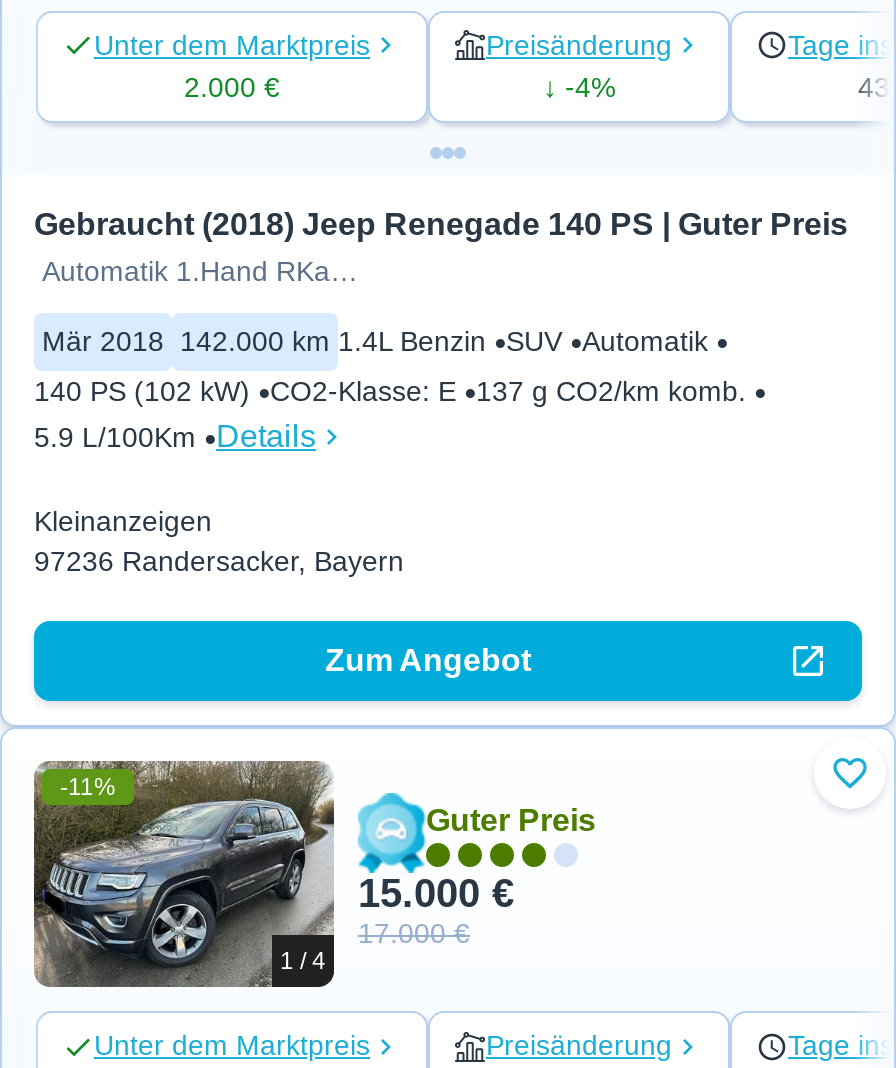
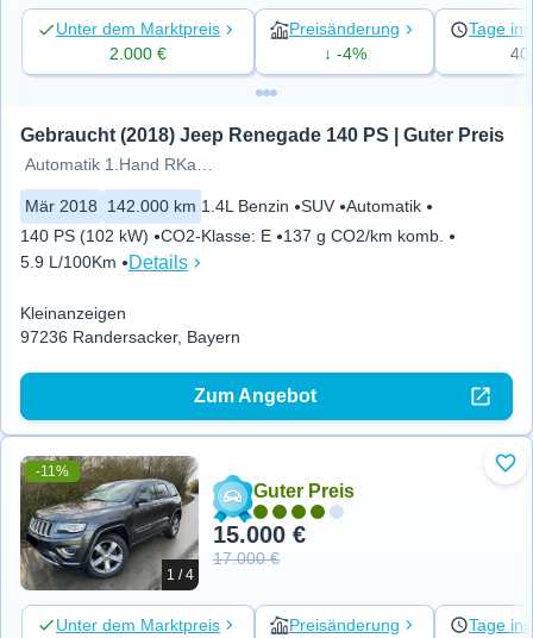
[858,70,890,102] 43 -> [510,44,529,63] 40

